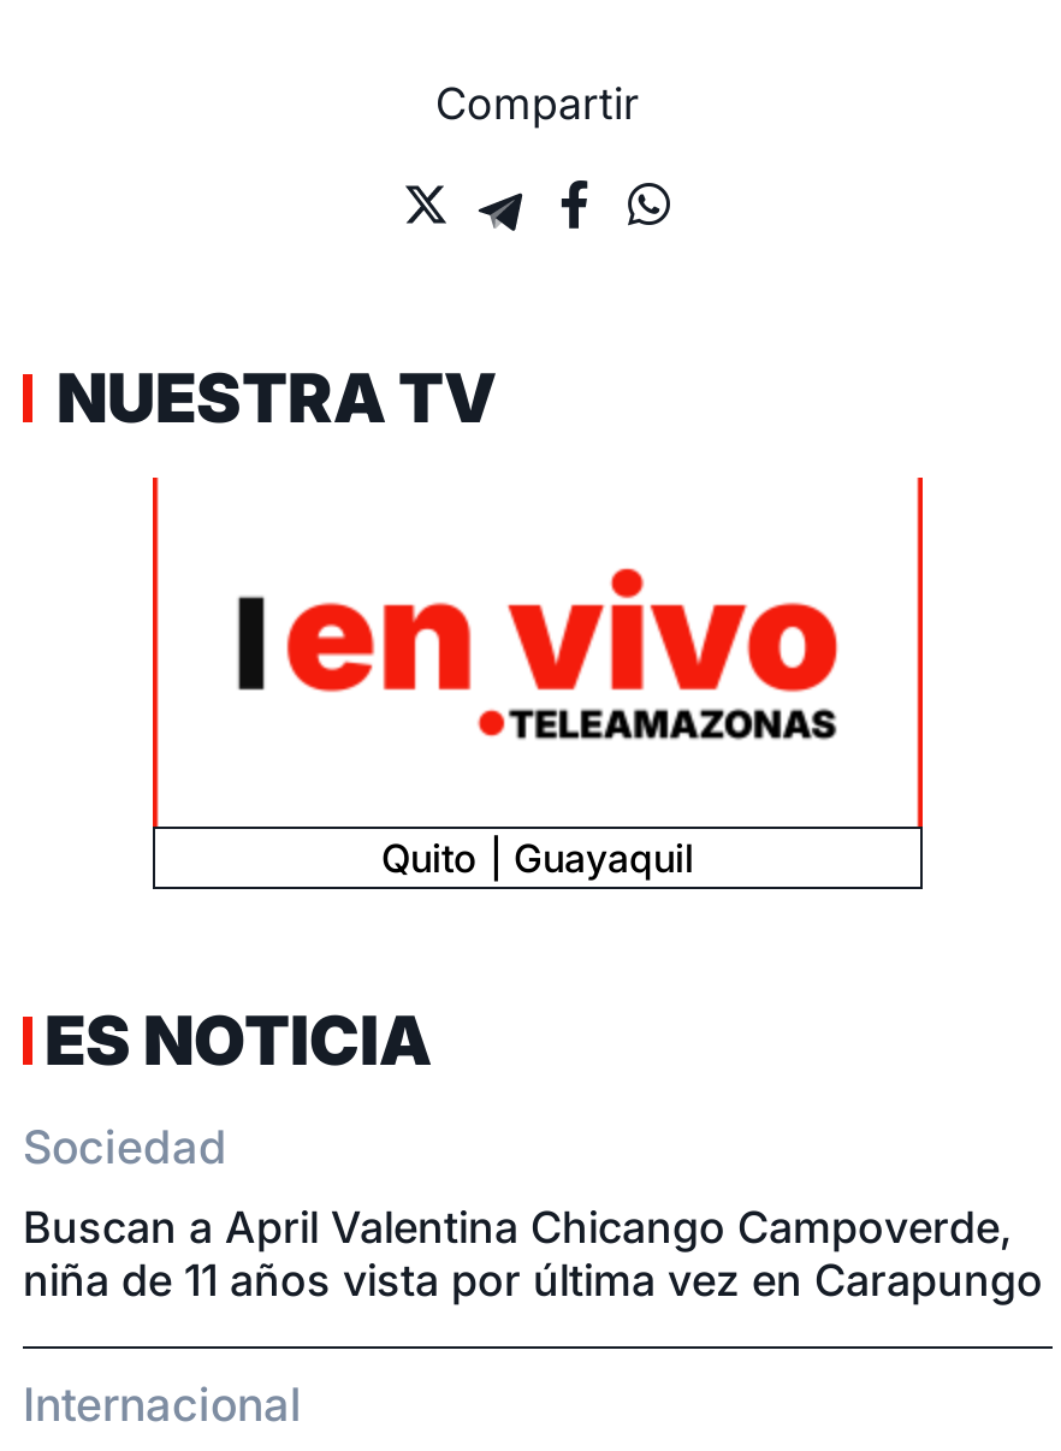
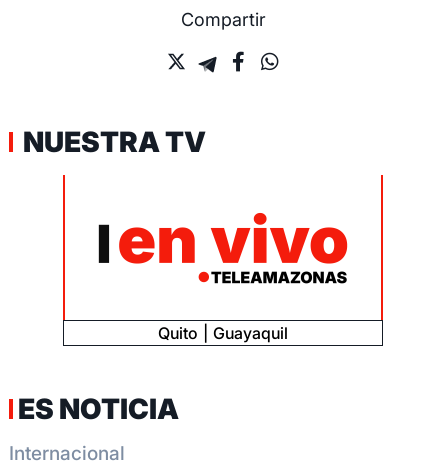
[23,1121,1043,1307] Sociedad | Buscan a April Valentina Chicango Campoverde, | niña de 11 años vista por última vez en Carapungo -> none

